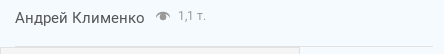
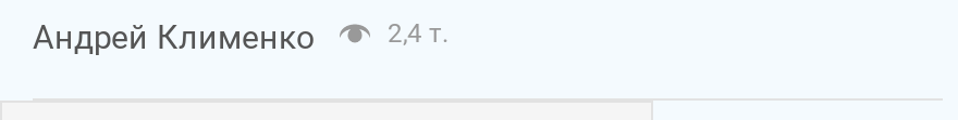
[178,9,206,23] 1,1 т. -> [388,18,449,48] 2,4 т.

